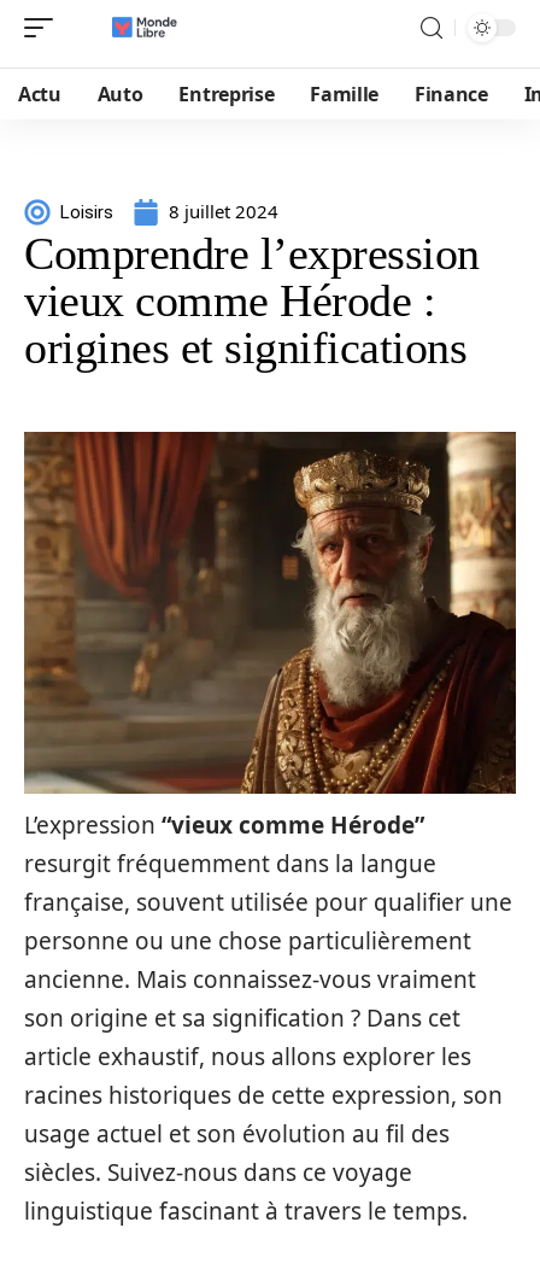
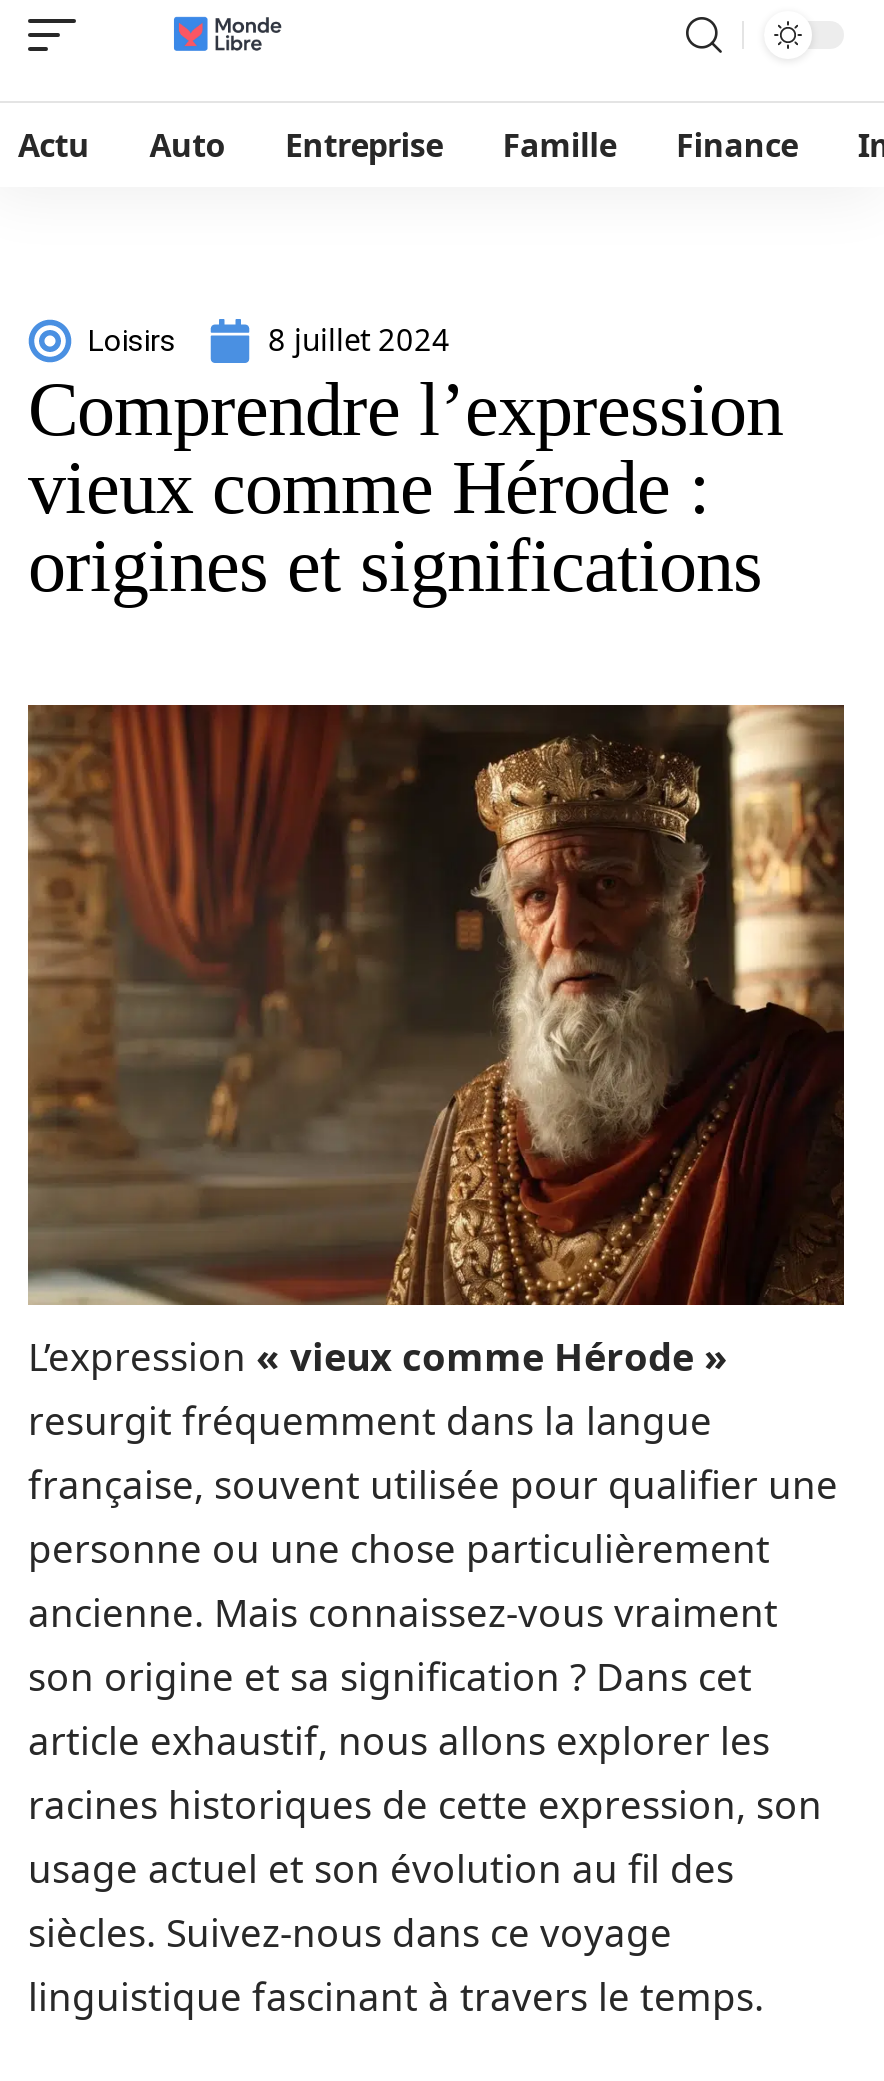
[24,809,424,841] L’expression “vieux comme Hérode” -> [28,1331,728,1383] L’expression « vieux comme Hérode »

